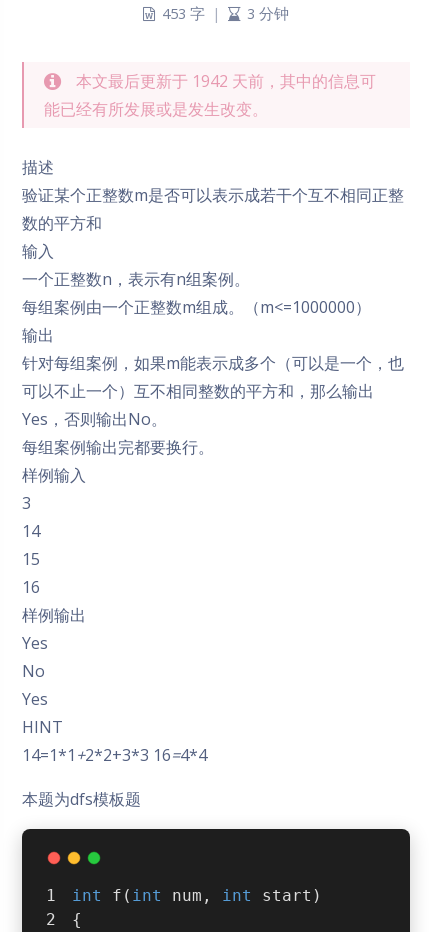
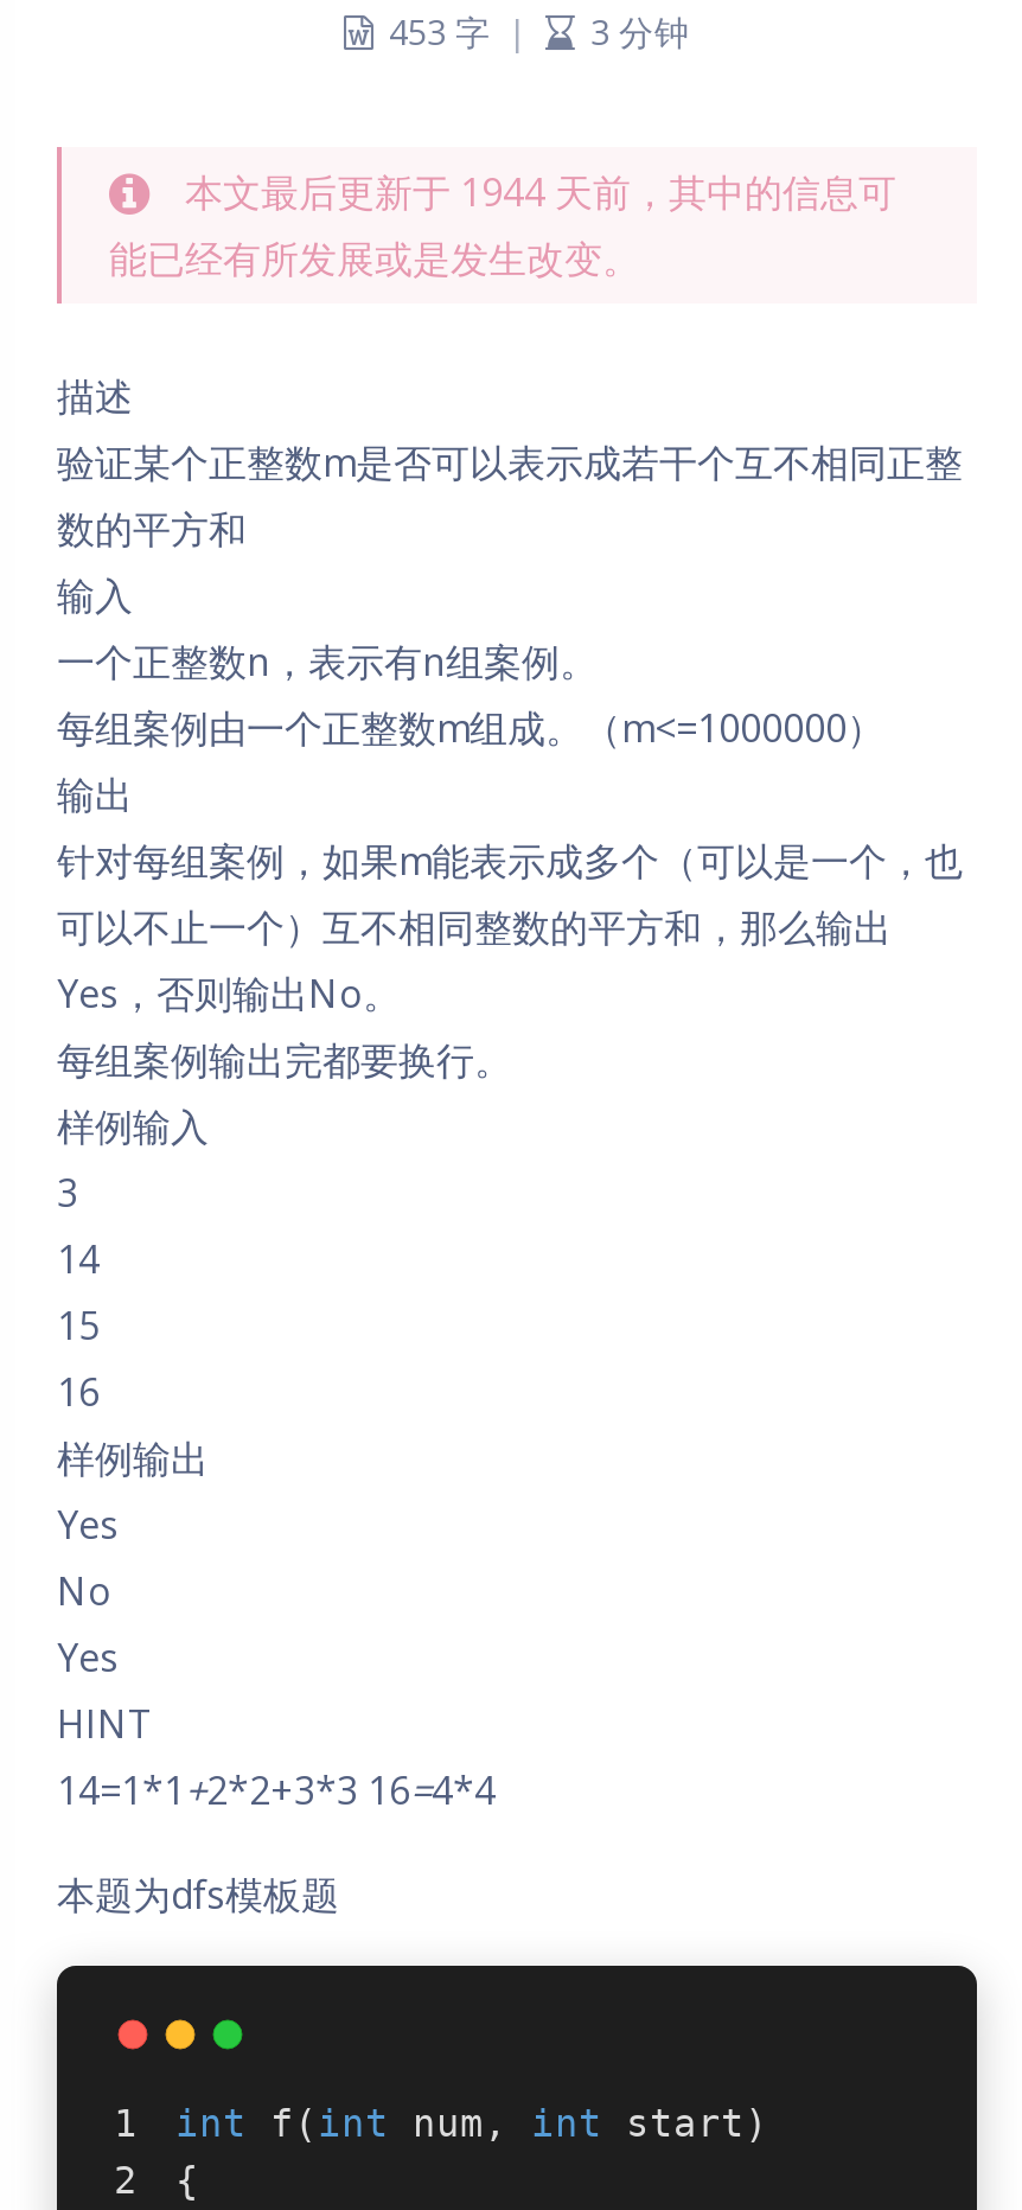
[76,70,376,92] 本文最后更新于 1942 天前，其中的信息可 -> [185,166,896,218] 本文最后更新于 1944 天前，其中的信息可

